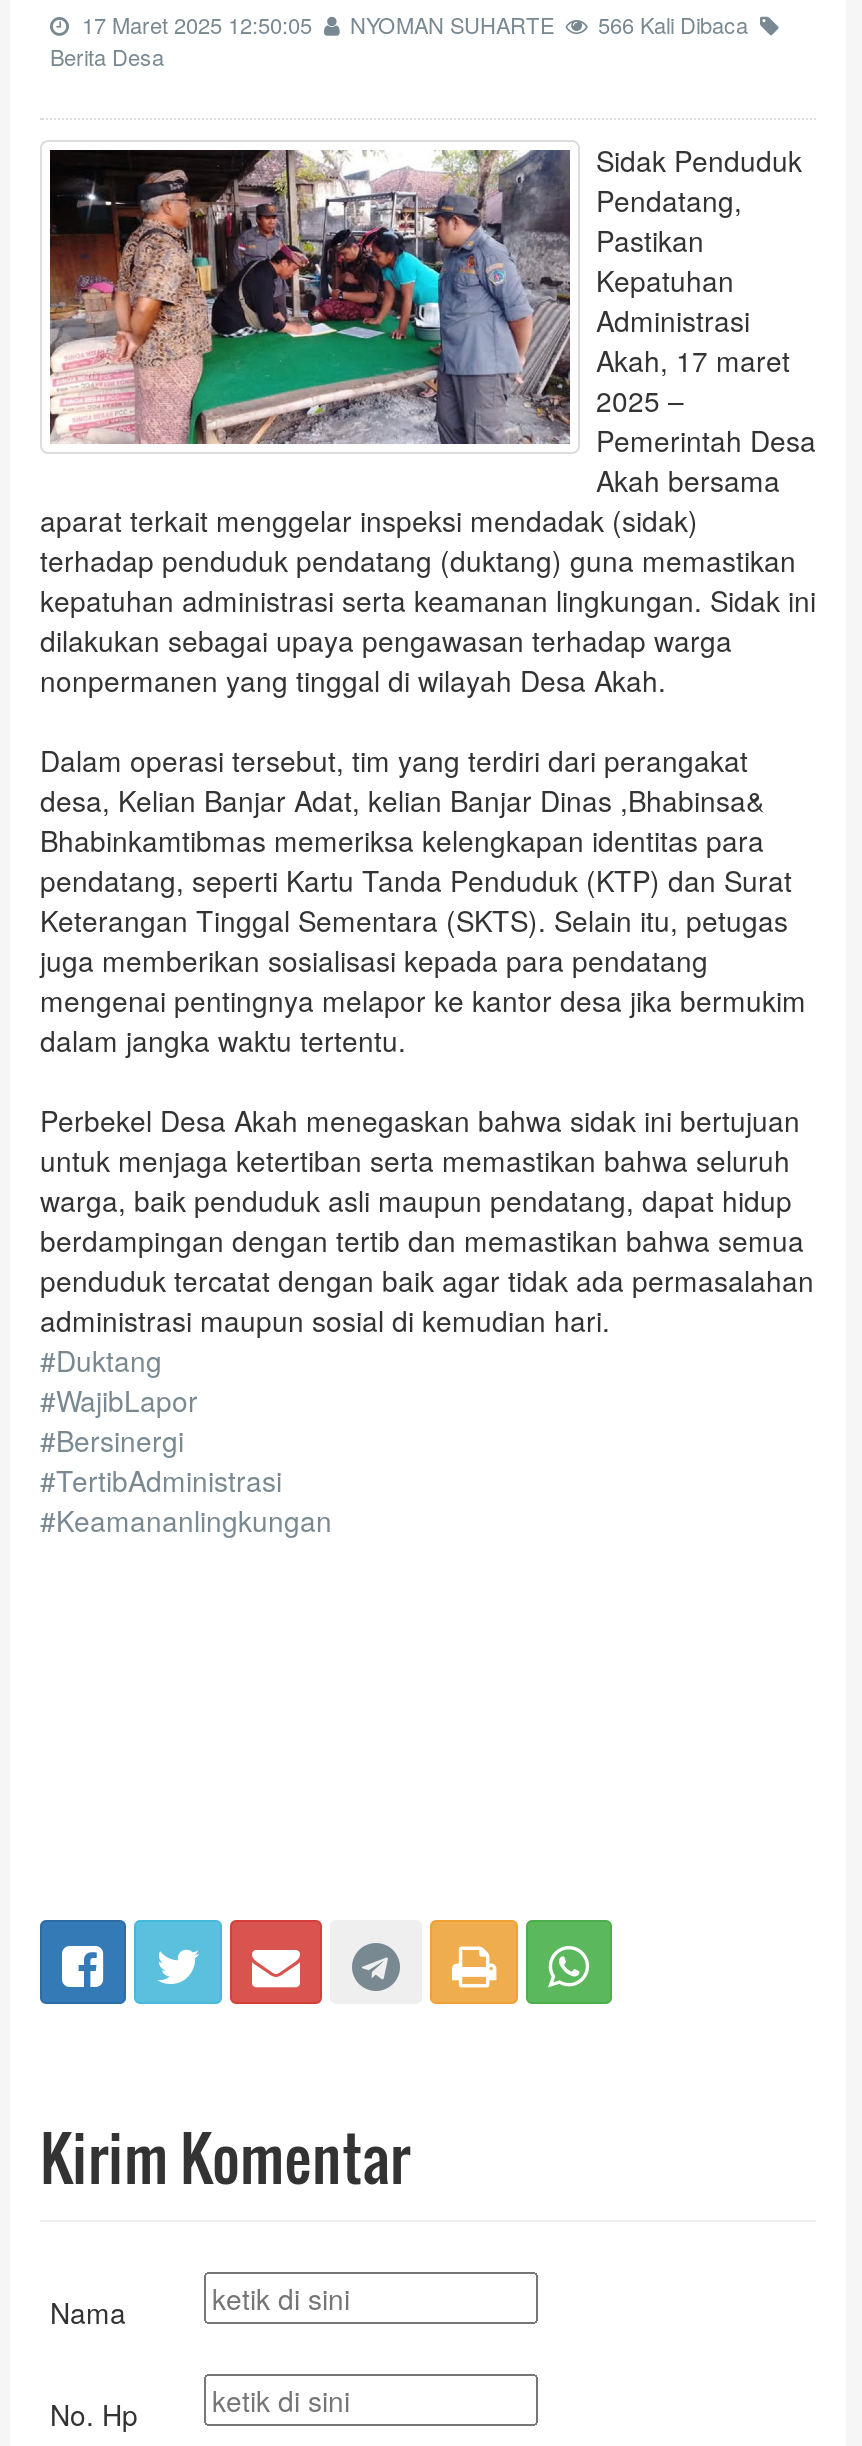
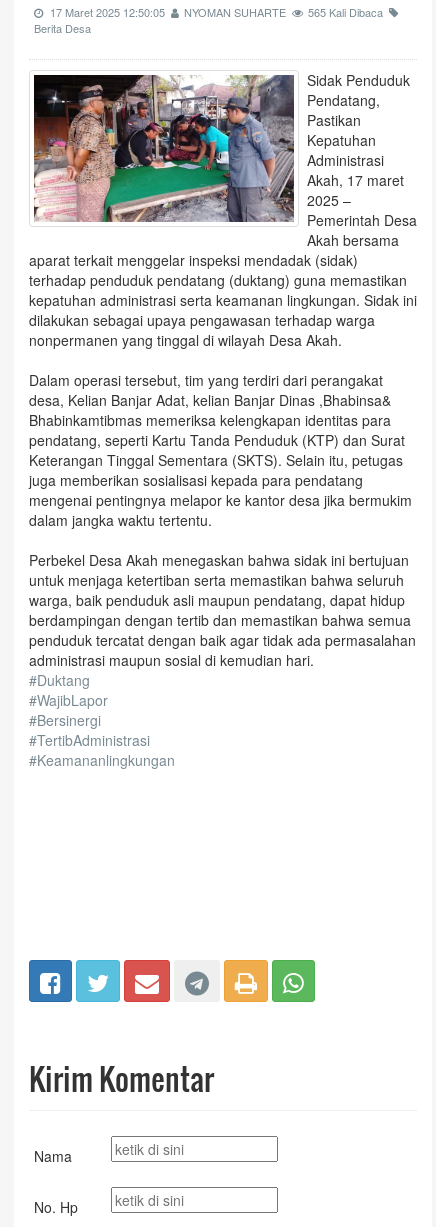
[82,8,760,40] 17 Maret 2025 12:50:05 NYOMAN SUHARTE 566 Kali Dibaca -> [50,4,389,20] 17 Maret 2025 12:50:05 NYOMAN SUHARTE 565 Kali Dibaca

